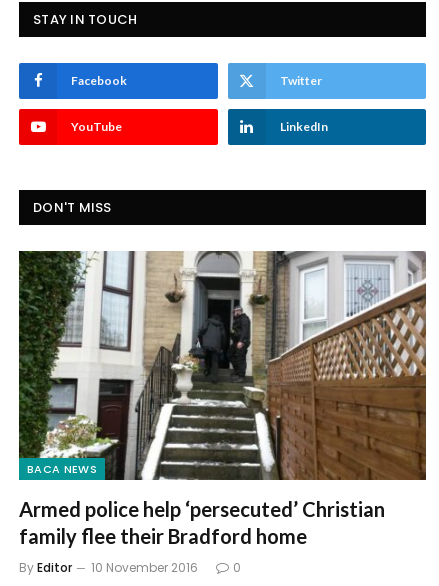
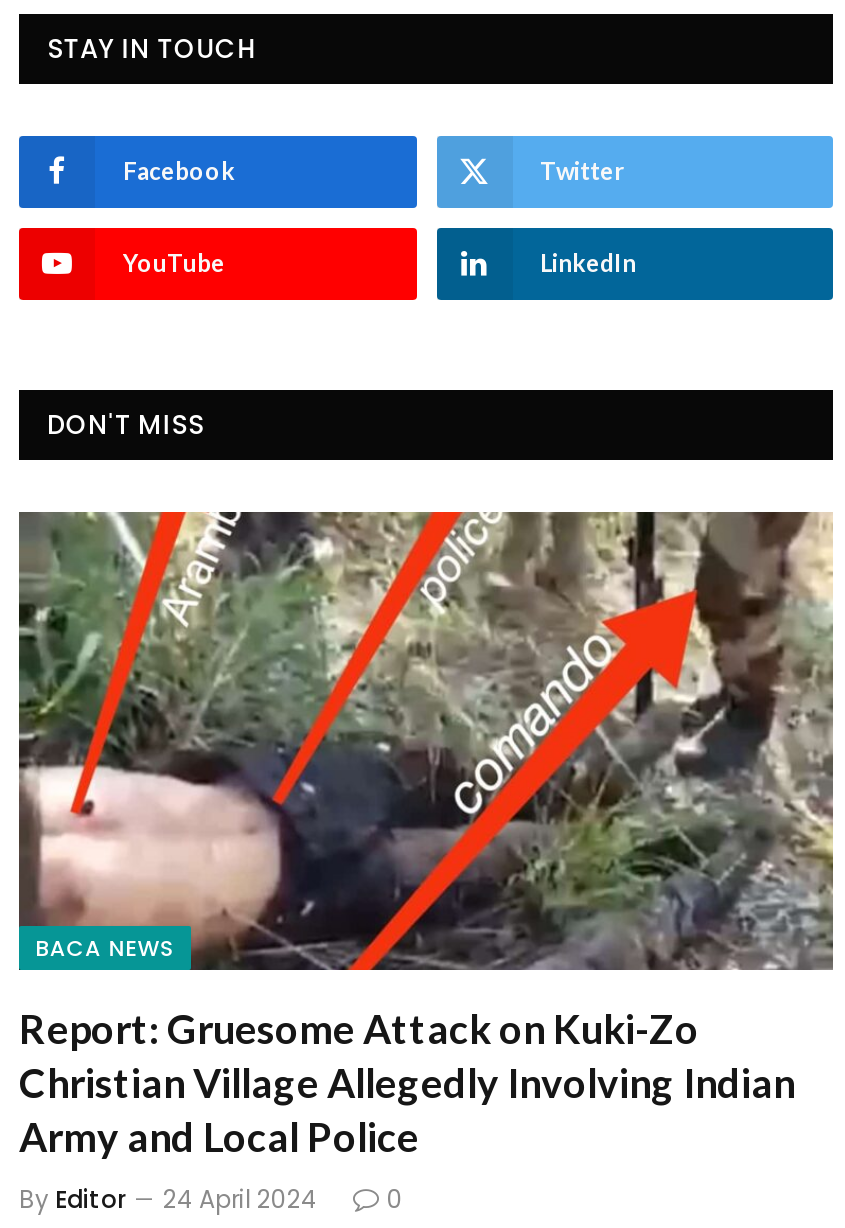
[19,250,427,548] [image] | Armed police help ‘persecuted’ Christian | family flee their Bradford home -> [19,510,833,1159] [image] | Report: Gruesome Attack on Kuki-Zo | Christian Village Allegedly Involving Indian | Army and Local Police
[19,559,198,576] By Editor 10 November 2016 -> [19,1181,317,1215] By Editor 24 April 2024

